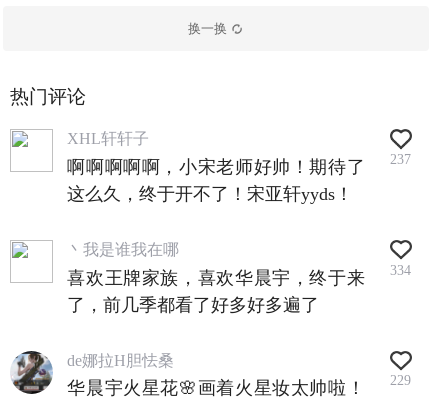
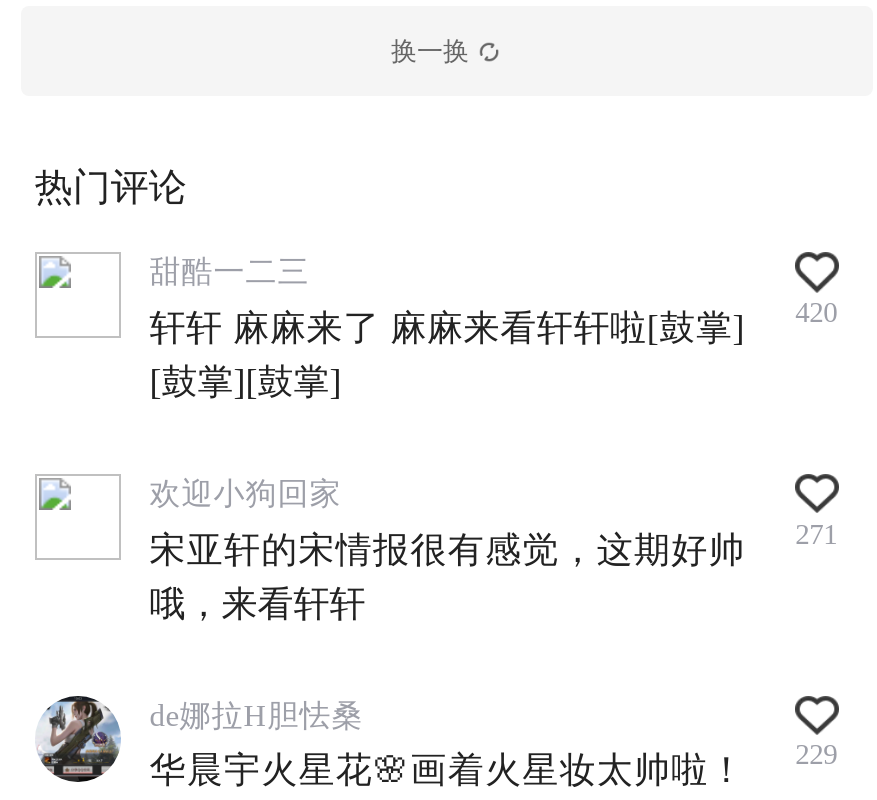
[67,130,149,147] XHL轩轩子 -> [149,254,309,288] 甜酷一二三
[390,151,411,167] 237 -> [795,295,837,327] 420
[67,157,365,204] 啊啊啊啊啊，小宋老师好帅！期待了 | 这么久，终于开不了！宋亚轩yyds！ -> [149,308,745,402] 轩轩 麻麻来了 麻麻来看轩轩啦[鼓掌] | [鼓掌][鼓掌]
[67,241,179,258] 丶我是谁我在哪 -> [149,476,341,510] 欢迎小狗回家
[390,262,411,278] 334 -> [795,517,837,549] 271
[67,268,365,315] 喜欢王牌家族，喜欢华晨宇，终于来 | 了，前几季都看了好多好多遍了 -> [149,529,745,623] 宋亚轩的宋情报很有感觉，这期好帅 | 哦，来看轩轩

